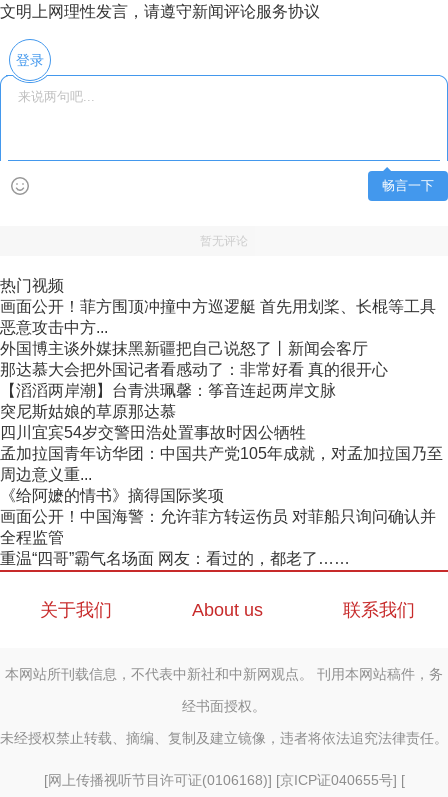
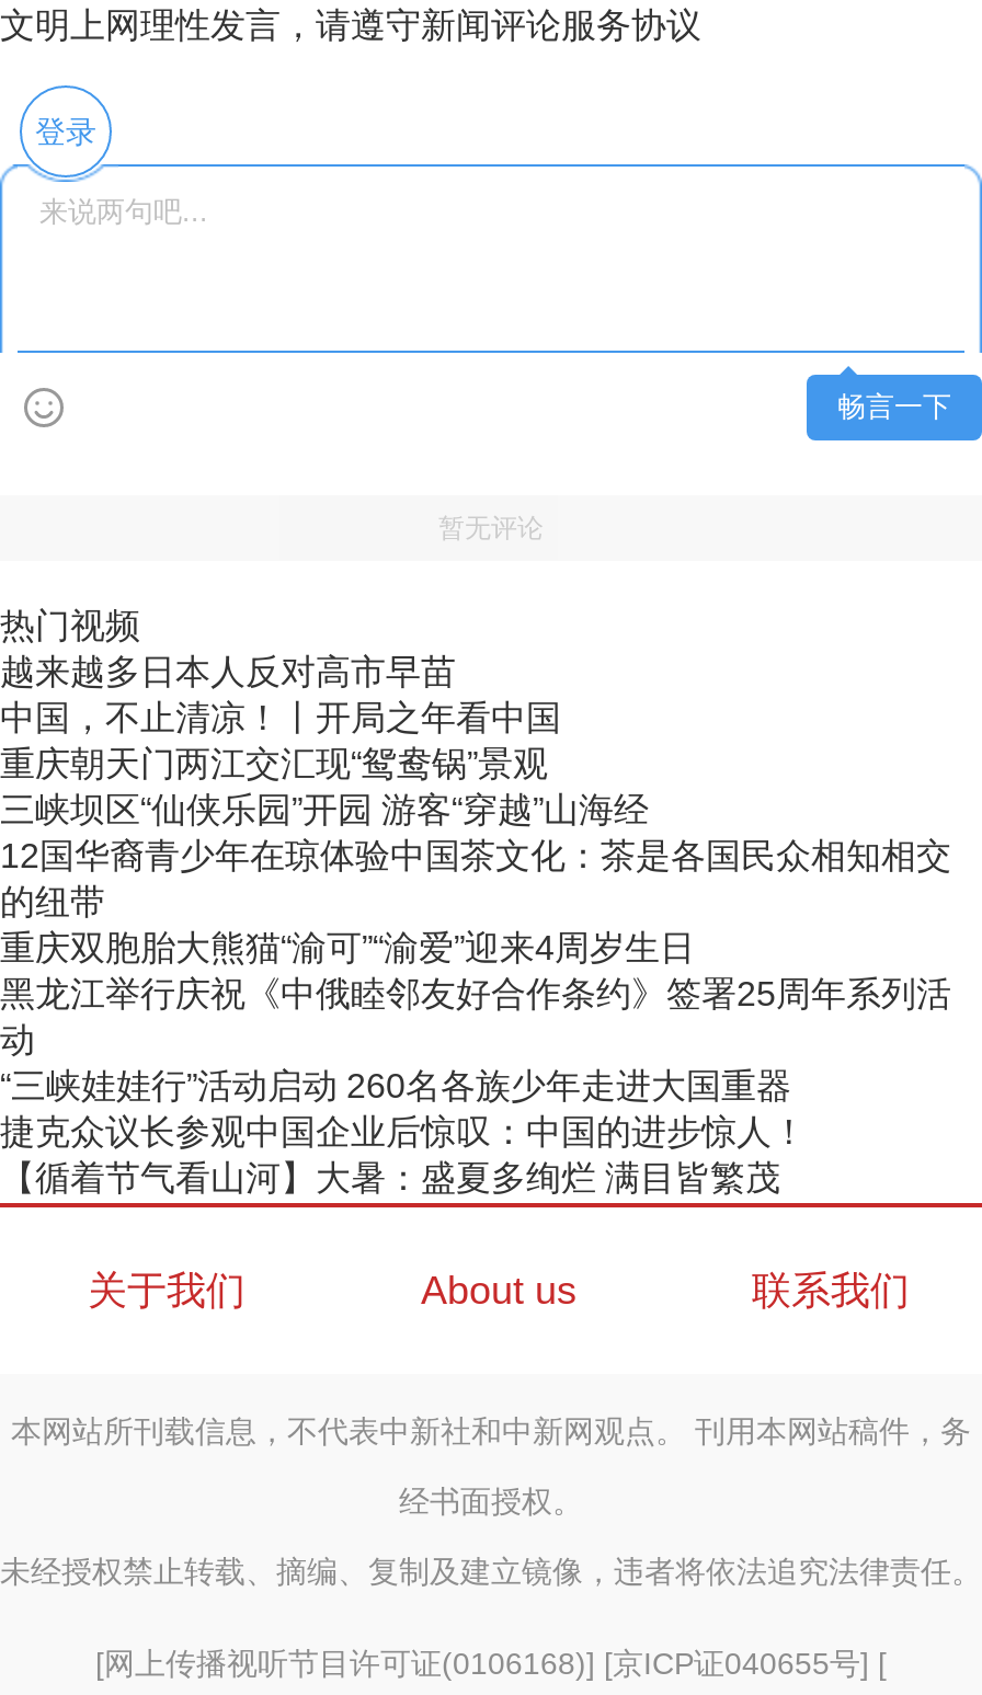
[0,298,443,567] 画面公开！菲方围顶冲撞中方巡逻艇 首先用划桨、长棍等工具 | 恶意攻击中方... | 外国博主谈外媒抹黑新疆把自己说怒了丨新闻会客厅 | 那达慕大会把外国记者看感动了：非常好看 真的很开心 | 【滔滔两岸潮】台青洪珮馨：筝音连起两岸文脉 | 突尼斯姑娘的草原那达慕 | 四川宜宾54岁交警田浩处置事故时因公牺牲 | 孟加拉国青年访华团：中国共产党105年成就，对孟加拉国乃至 | 周边意义重... | 《给阿嬷的情书》摘得国际奖项 | 画面公开！中国海警：允许菲方转运伤员 对菲船只询问确认并 | 全程监管 | 重温“四哥”霸气名场面 网友：看过的，都老了…… -> [0,653,951,1196] 越来越多日本人反对高市早苗 | 中国，不止清凉！丨开局之年看中国 | 重庆朝天门两江交汇现“鸳鸯锅”景观 | 三峡坝区“仙侠乐园”开园 游客“穿越”山海经 | 12国华裔青少年在琼体验中国茶文化：茶是各国民众相知相交 | 的纽带 | 重庆双胞胎大熊猫“渝可”“渝爱”迎来4周岁生日 | 黑龙江举行庆祝《中俄睦邻友好合作条约》签署25周年系列活 | 动 | “三峡娃娃行”活动启动 260名各族少年走进大国重器 | 捷克众议长参观中国企业后惊叹：中国的进步惊人！ | 【循着节气看山河】大暑：盛夏多绚烂 满目皆繁茂

